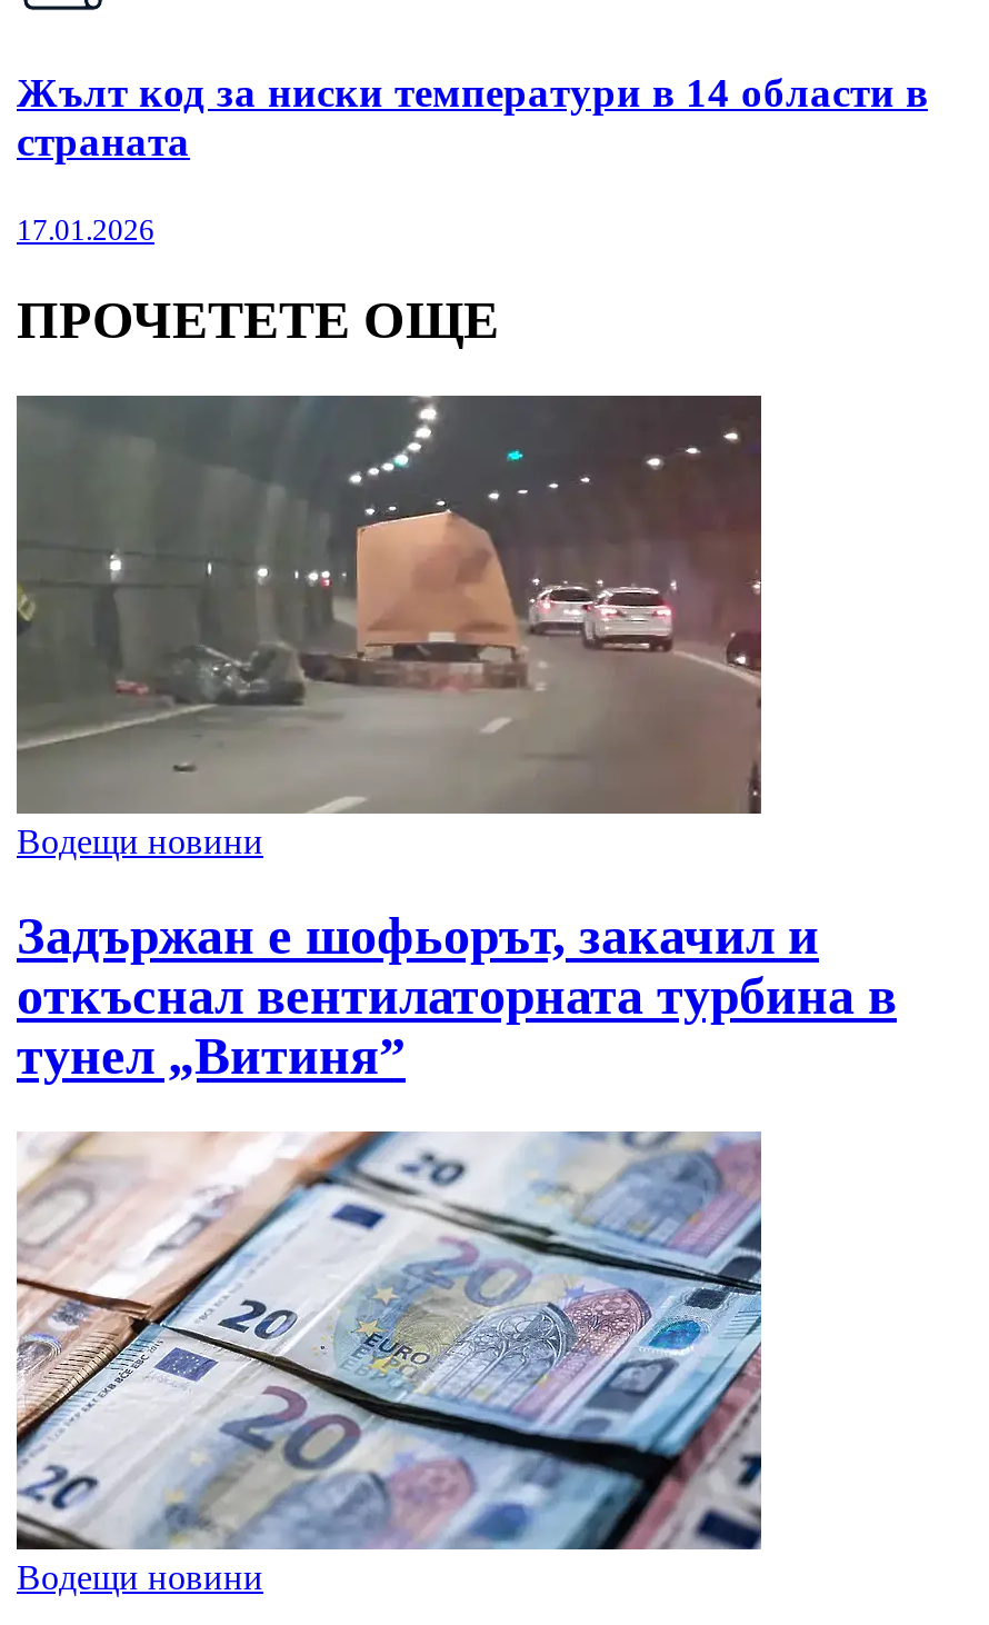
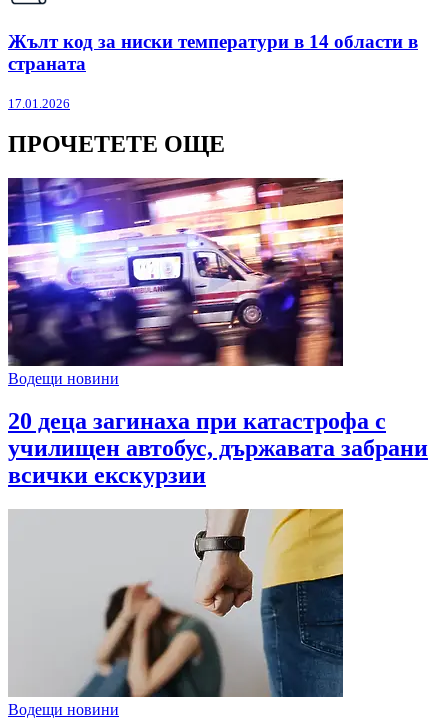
[14,393,763,816] [image] -> [7,177,344,367] [image]
[17,907,897,1085] Задържан е шофьорът, закачил и | откъснал вентилаторната турбина в | тунел „Витиня” -> [8,408,428,488] 20 деца загинаха при катастрофа с | училищен автобус, държавата забрани | всички екскурзии
[14,1129,763,1552] [image] -> [9,508,344,698] [image]

